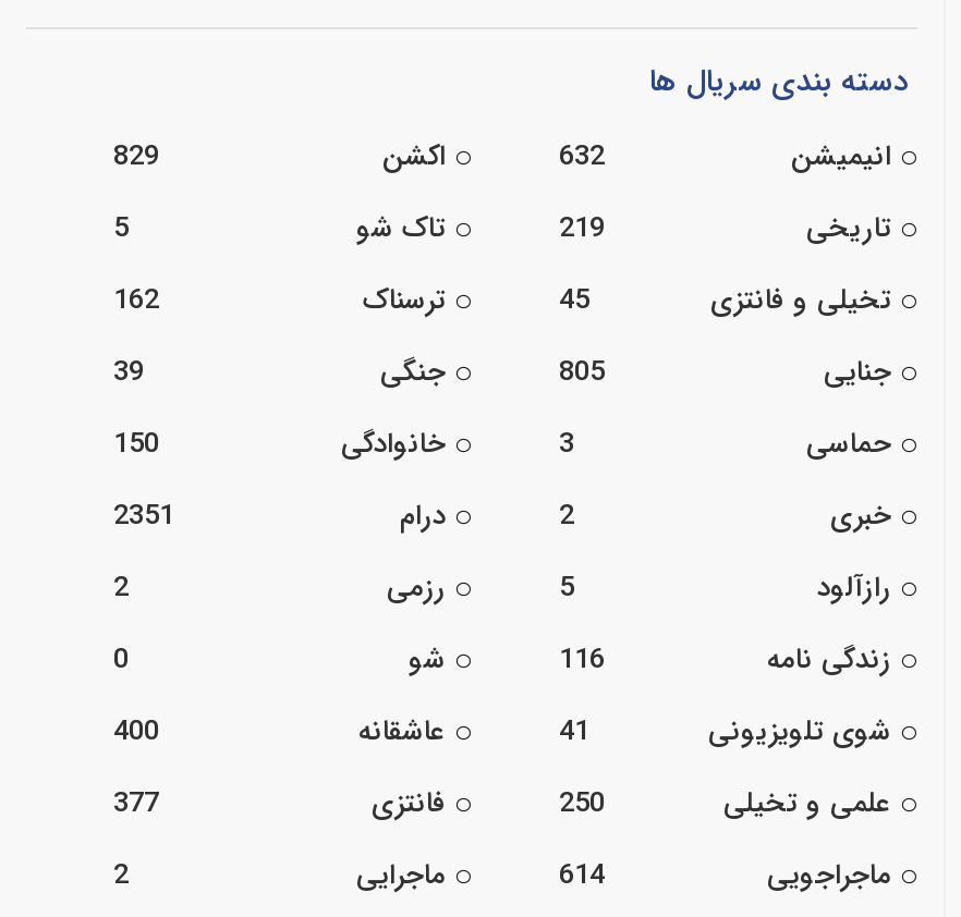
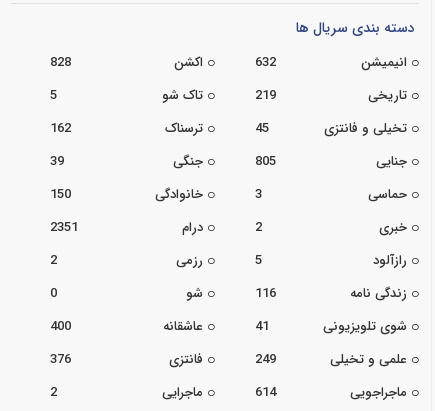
[113,134,159,180] 829 -> [50,51,71,72] 828
[113,781,159,827] 377 -> [50,348,71,369] 376
[559,781,605,827] 250 -> [254,348,275,369] 249

